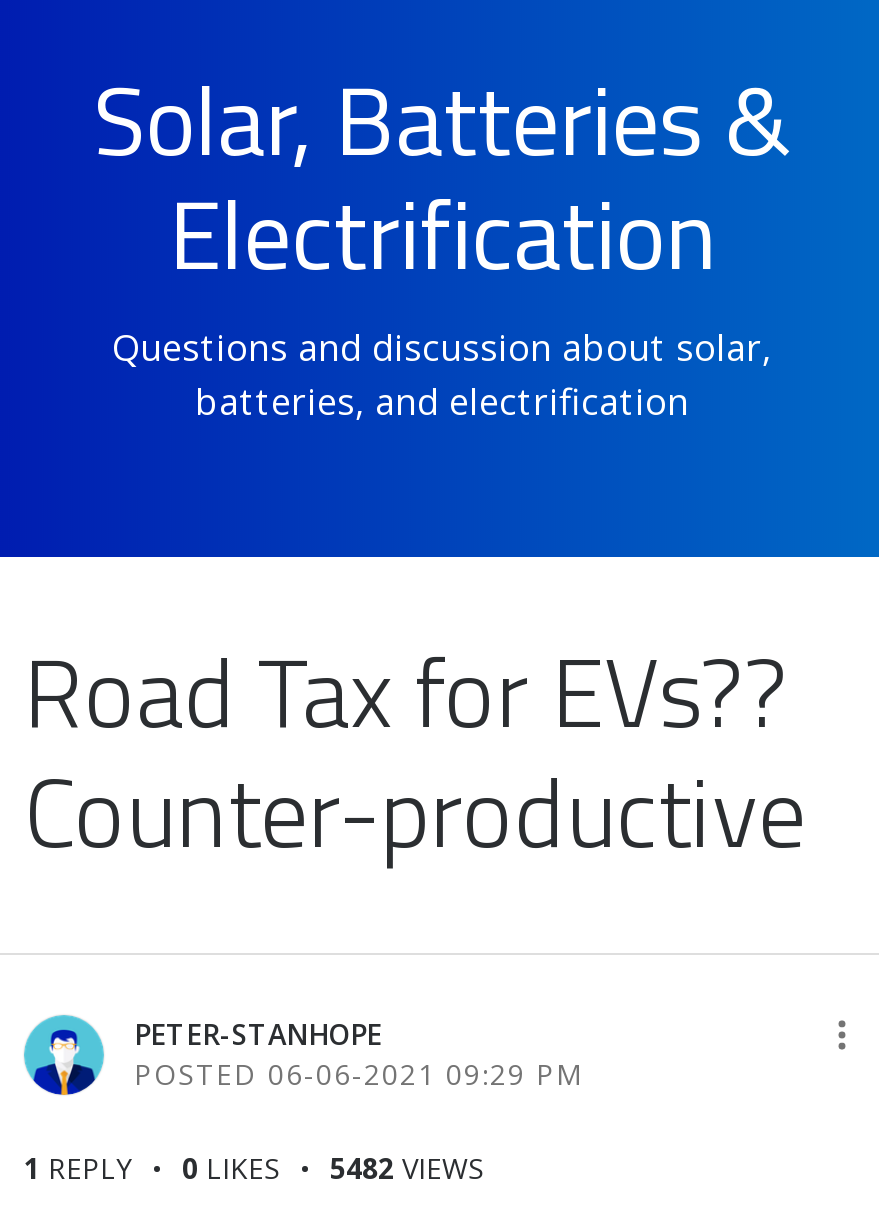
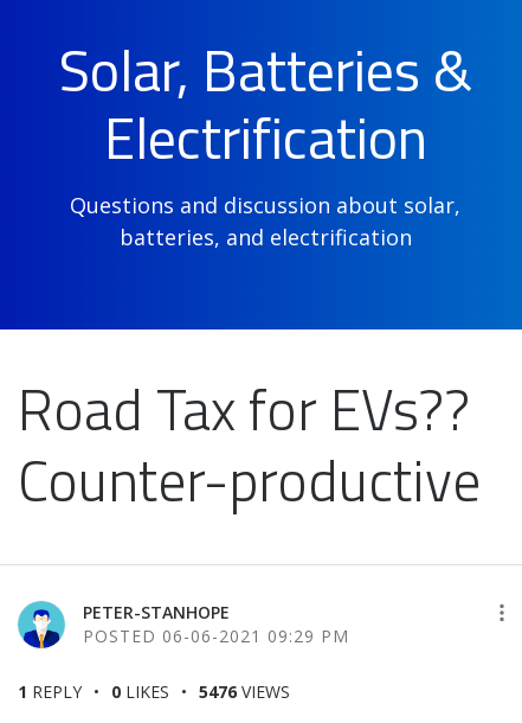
[24,1149,484,1187] 1 REPLY 0 LIKES 5482 VIEWS -> [18,680,290,703] 1 REPLY 0 LIKES 5476 VIEWS

